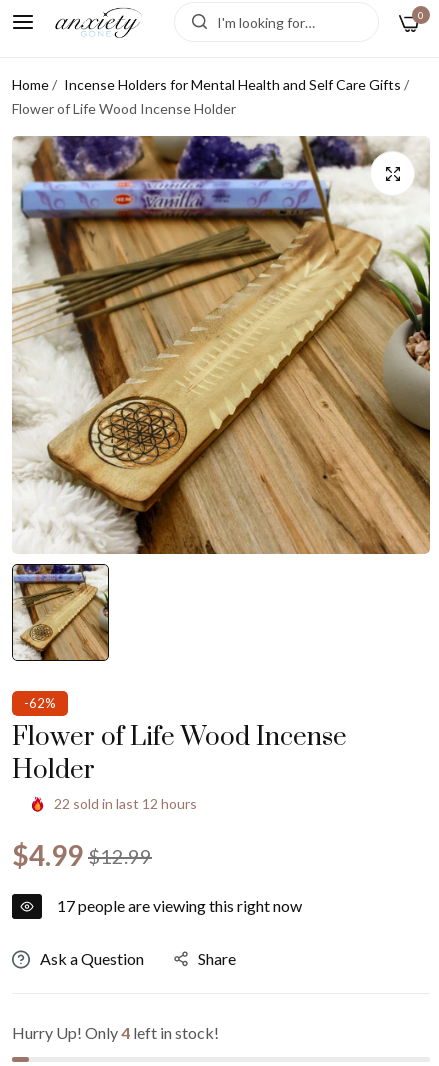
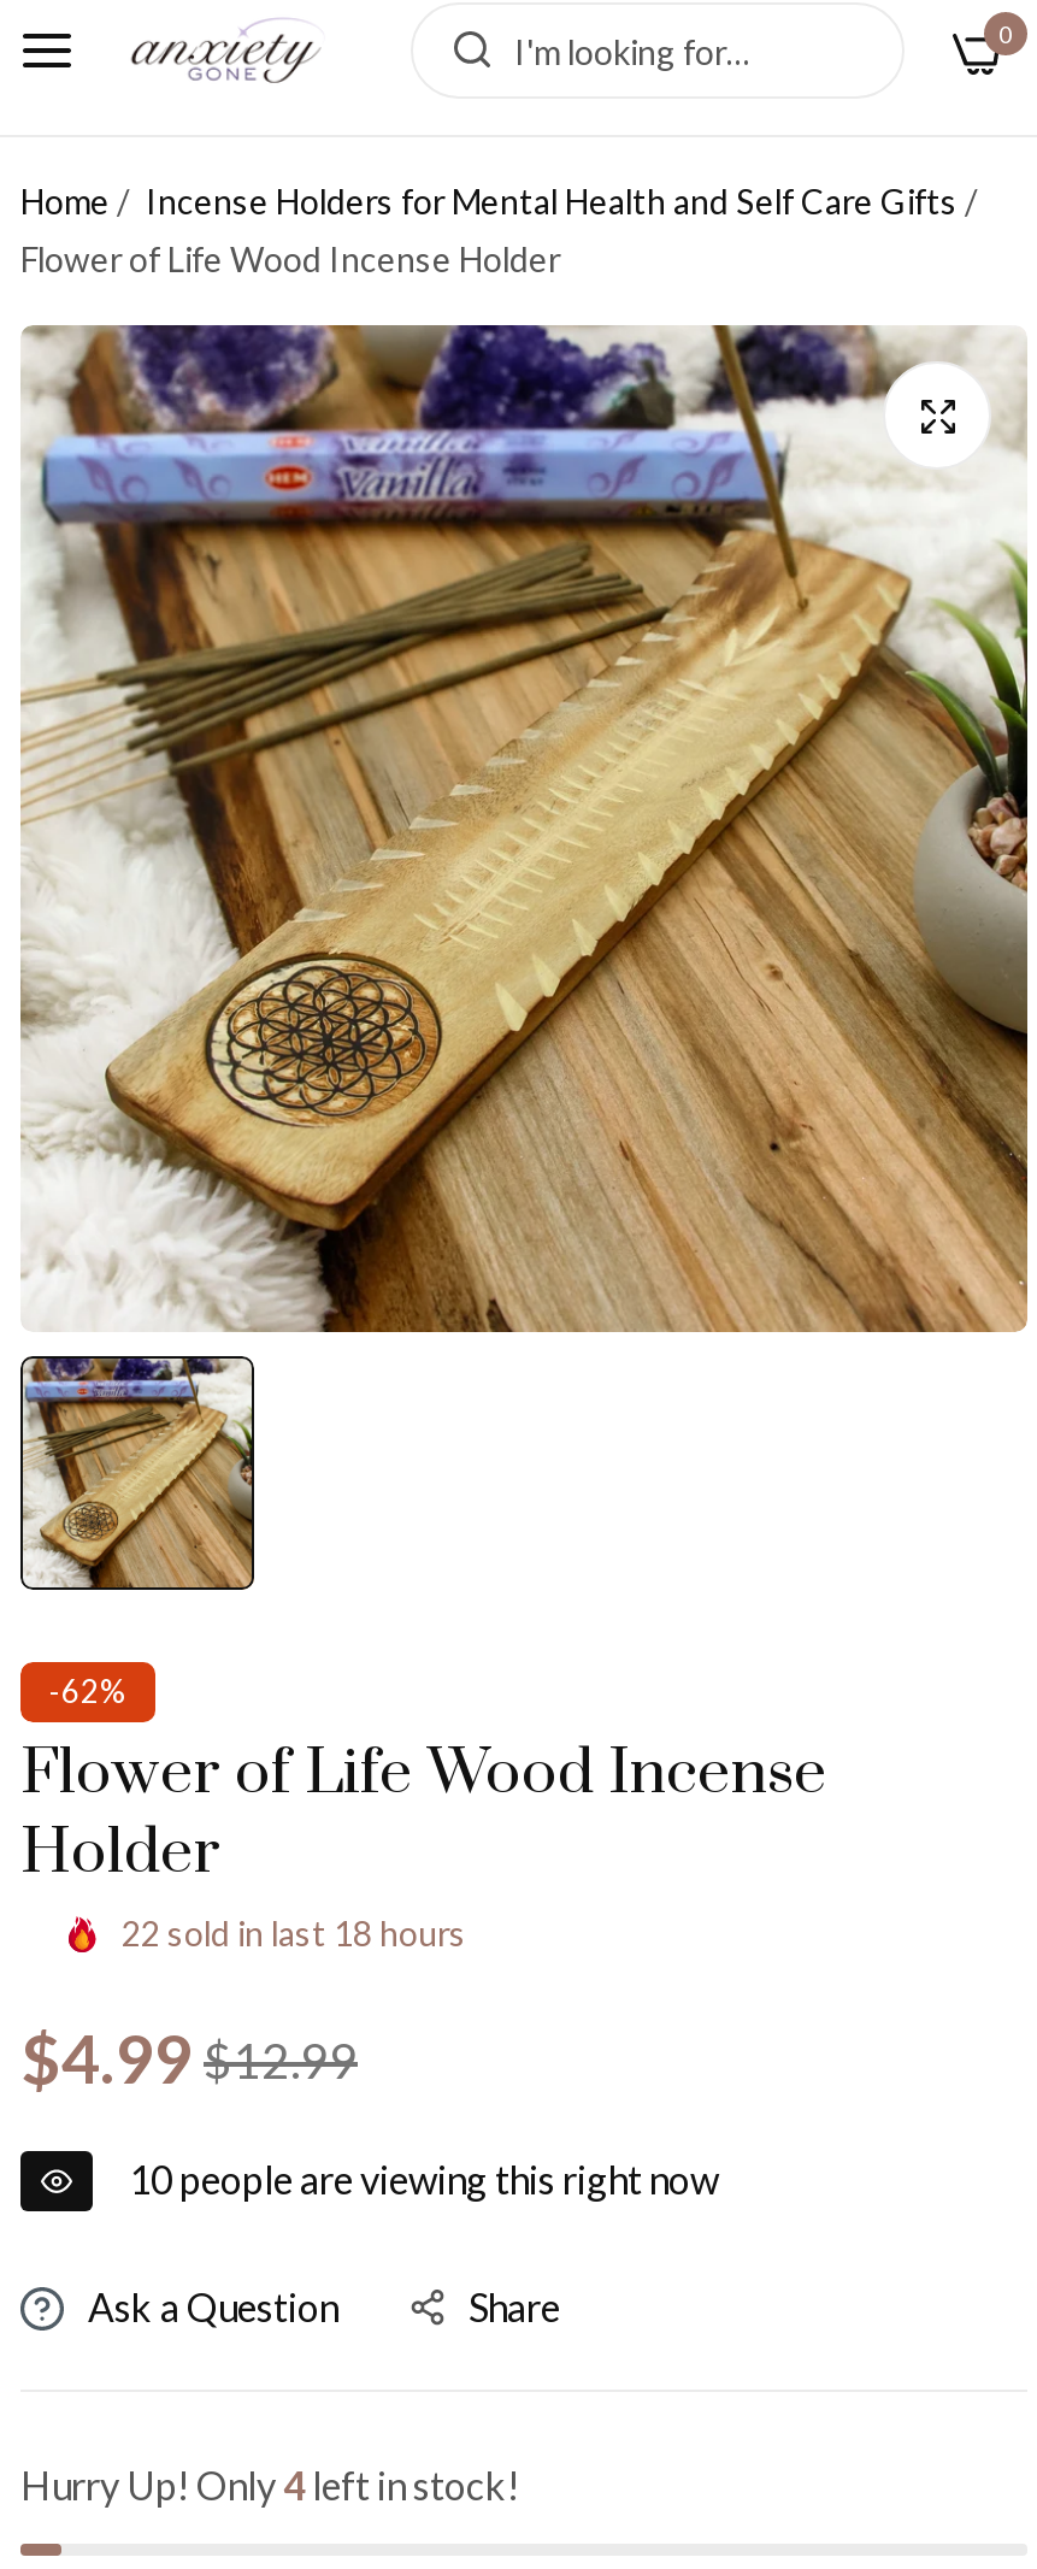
[54,795,197,812] 22 sold in last 12 hours -> [122,1913,466,1954] 22 sold in last 18 hours
[57,896,302,915] 17 people are viewing this right now -> [129,2156,719,2202] 10 people are viewing this right now

